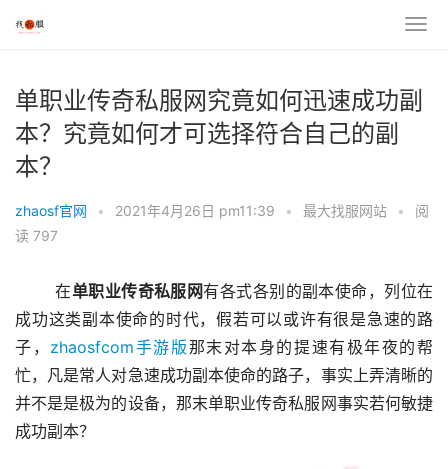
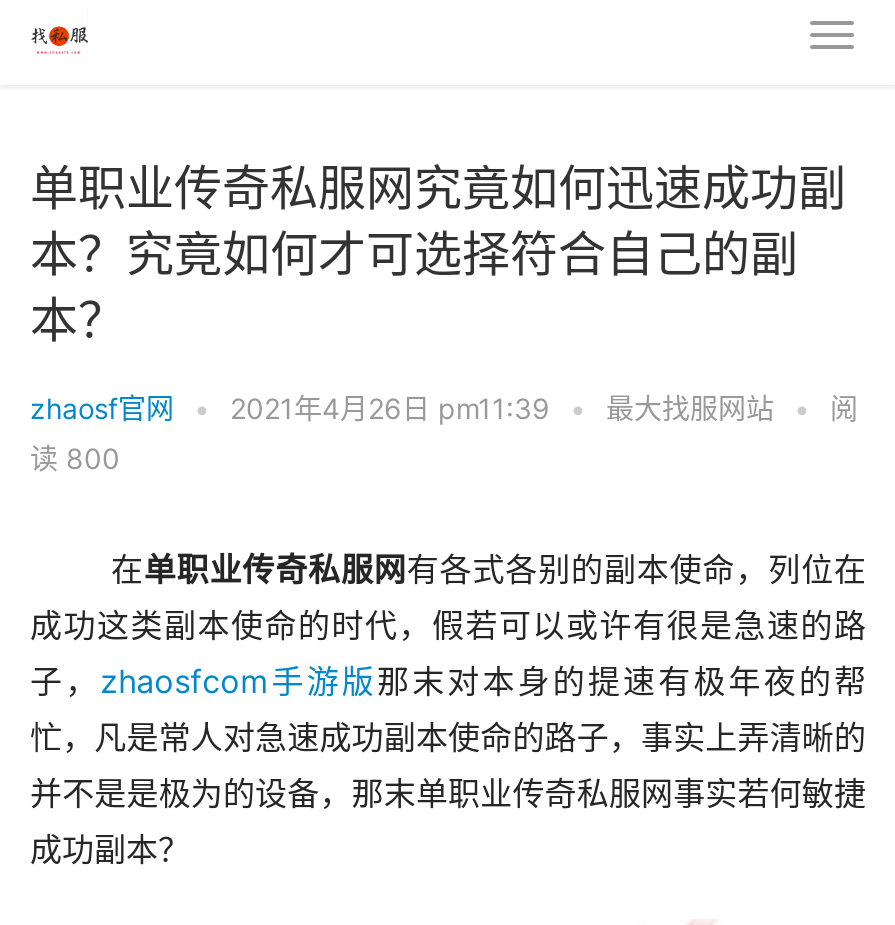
[15,227,58,244] 读 797 -> [30,441,120,475] 读 800

